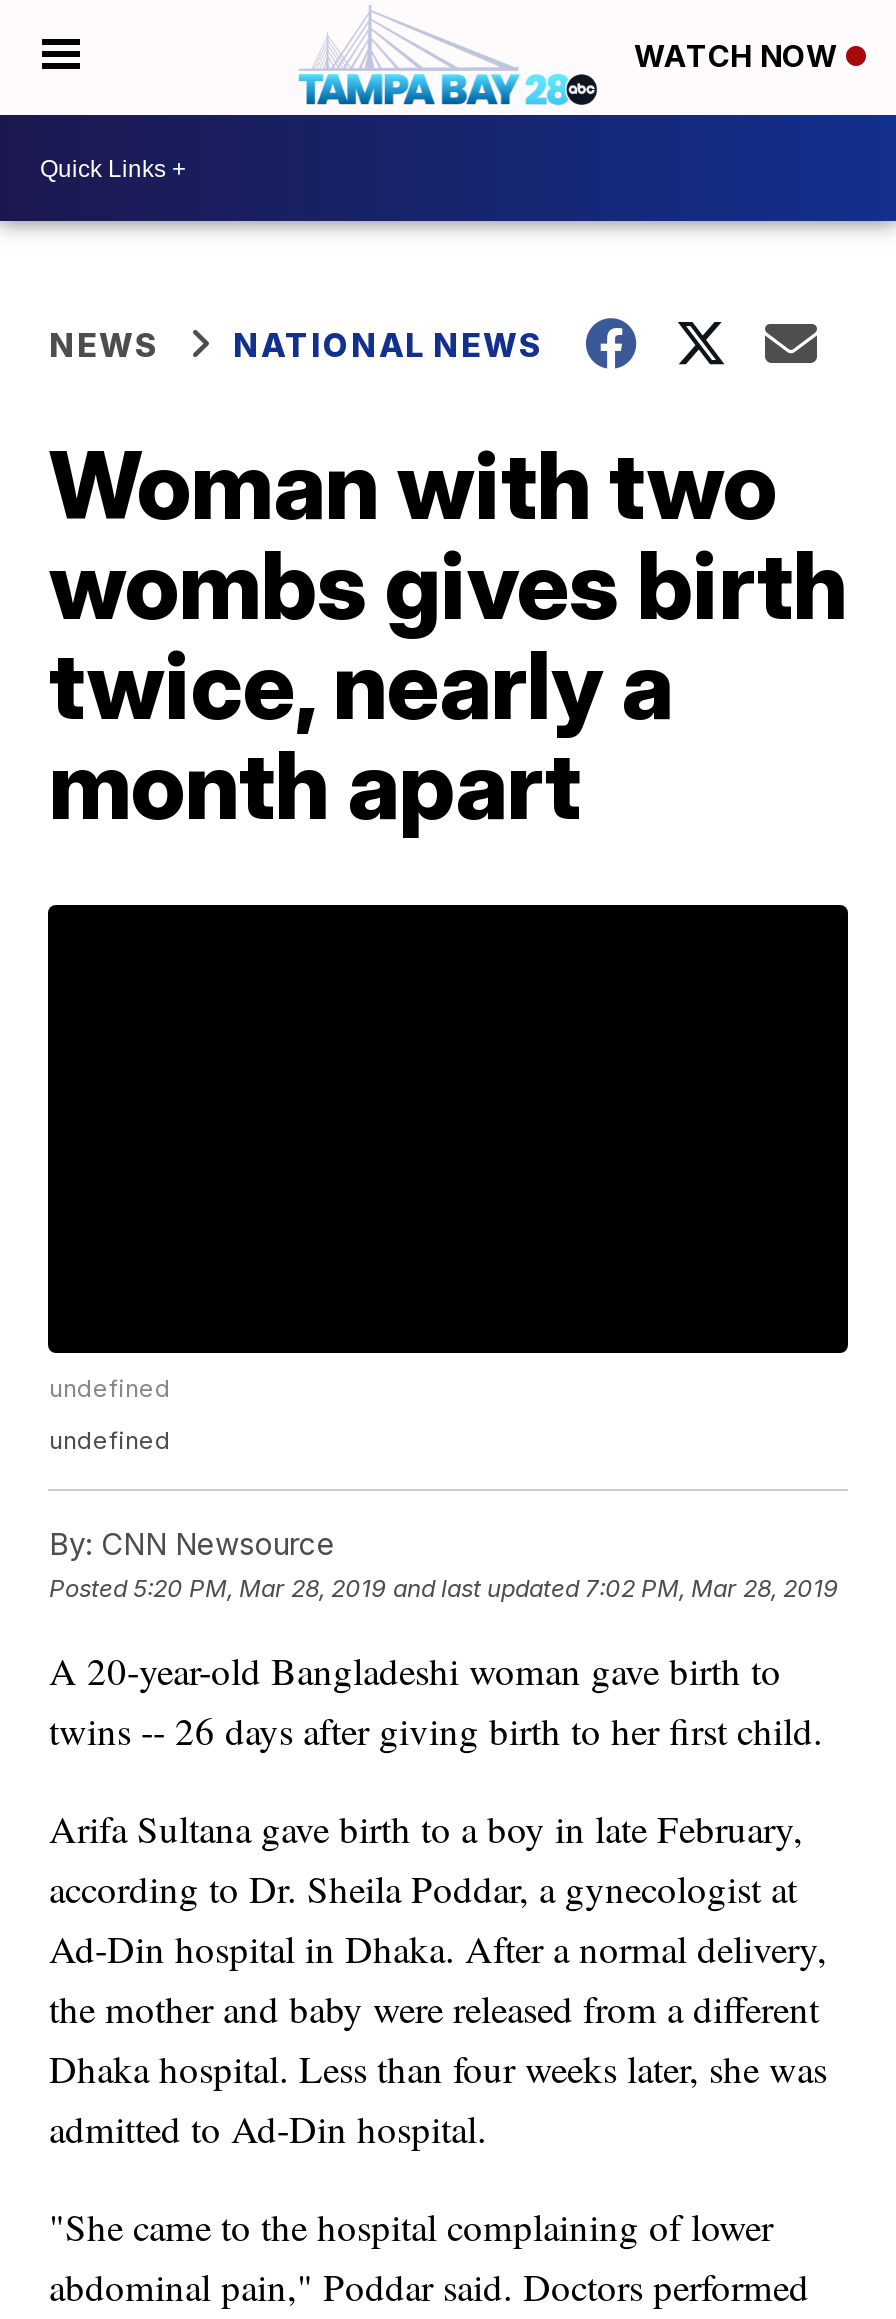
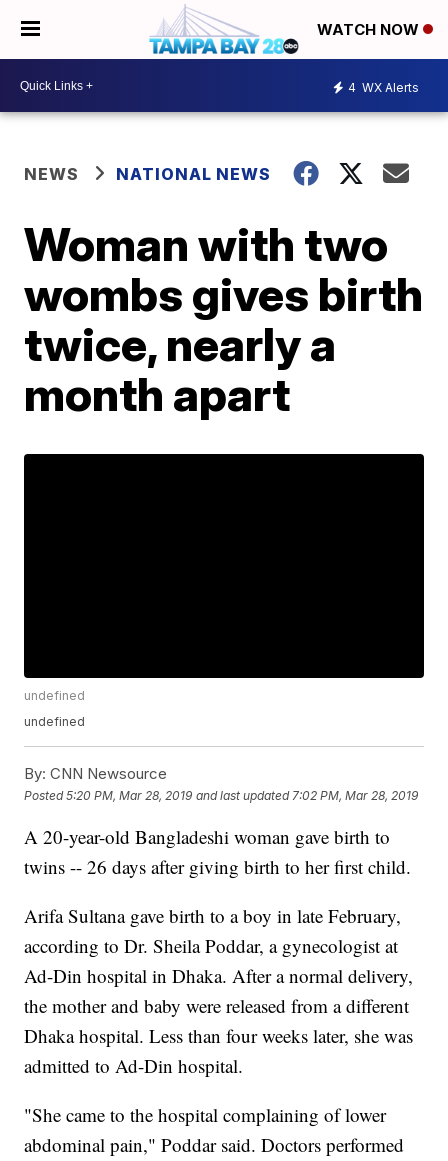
none -> [348,79,419,94] 4 WX Alerts

